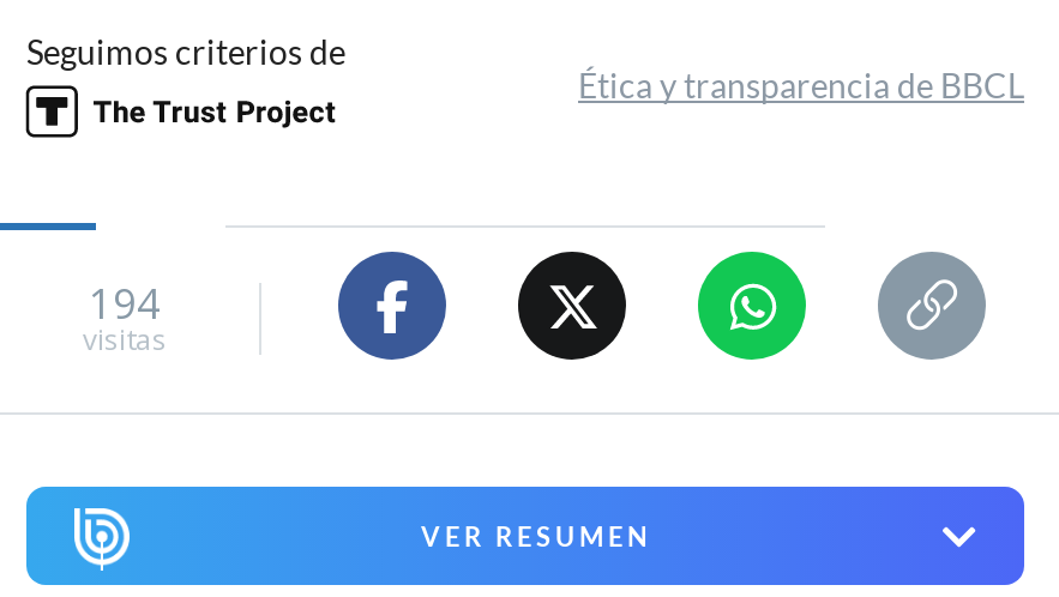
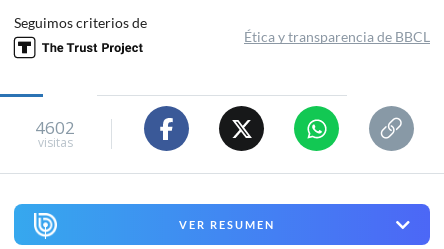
[89,276,161,331] 194 -> [35,116,75,139] 4602

